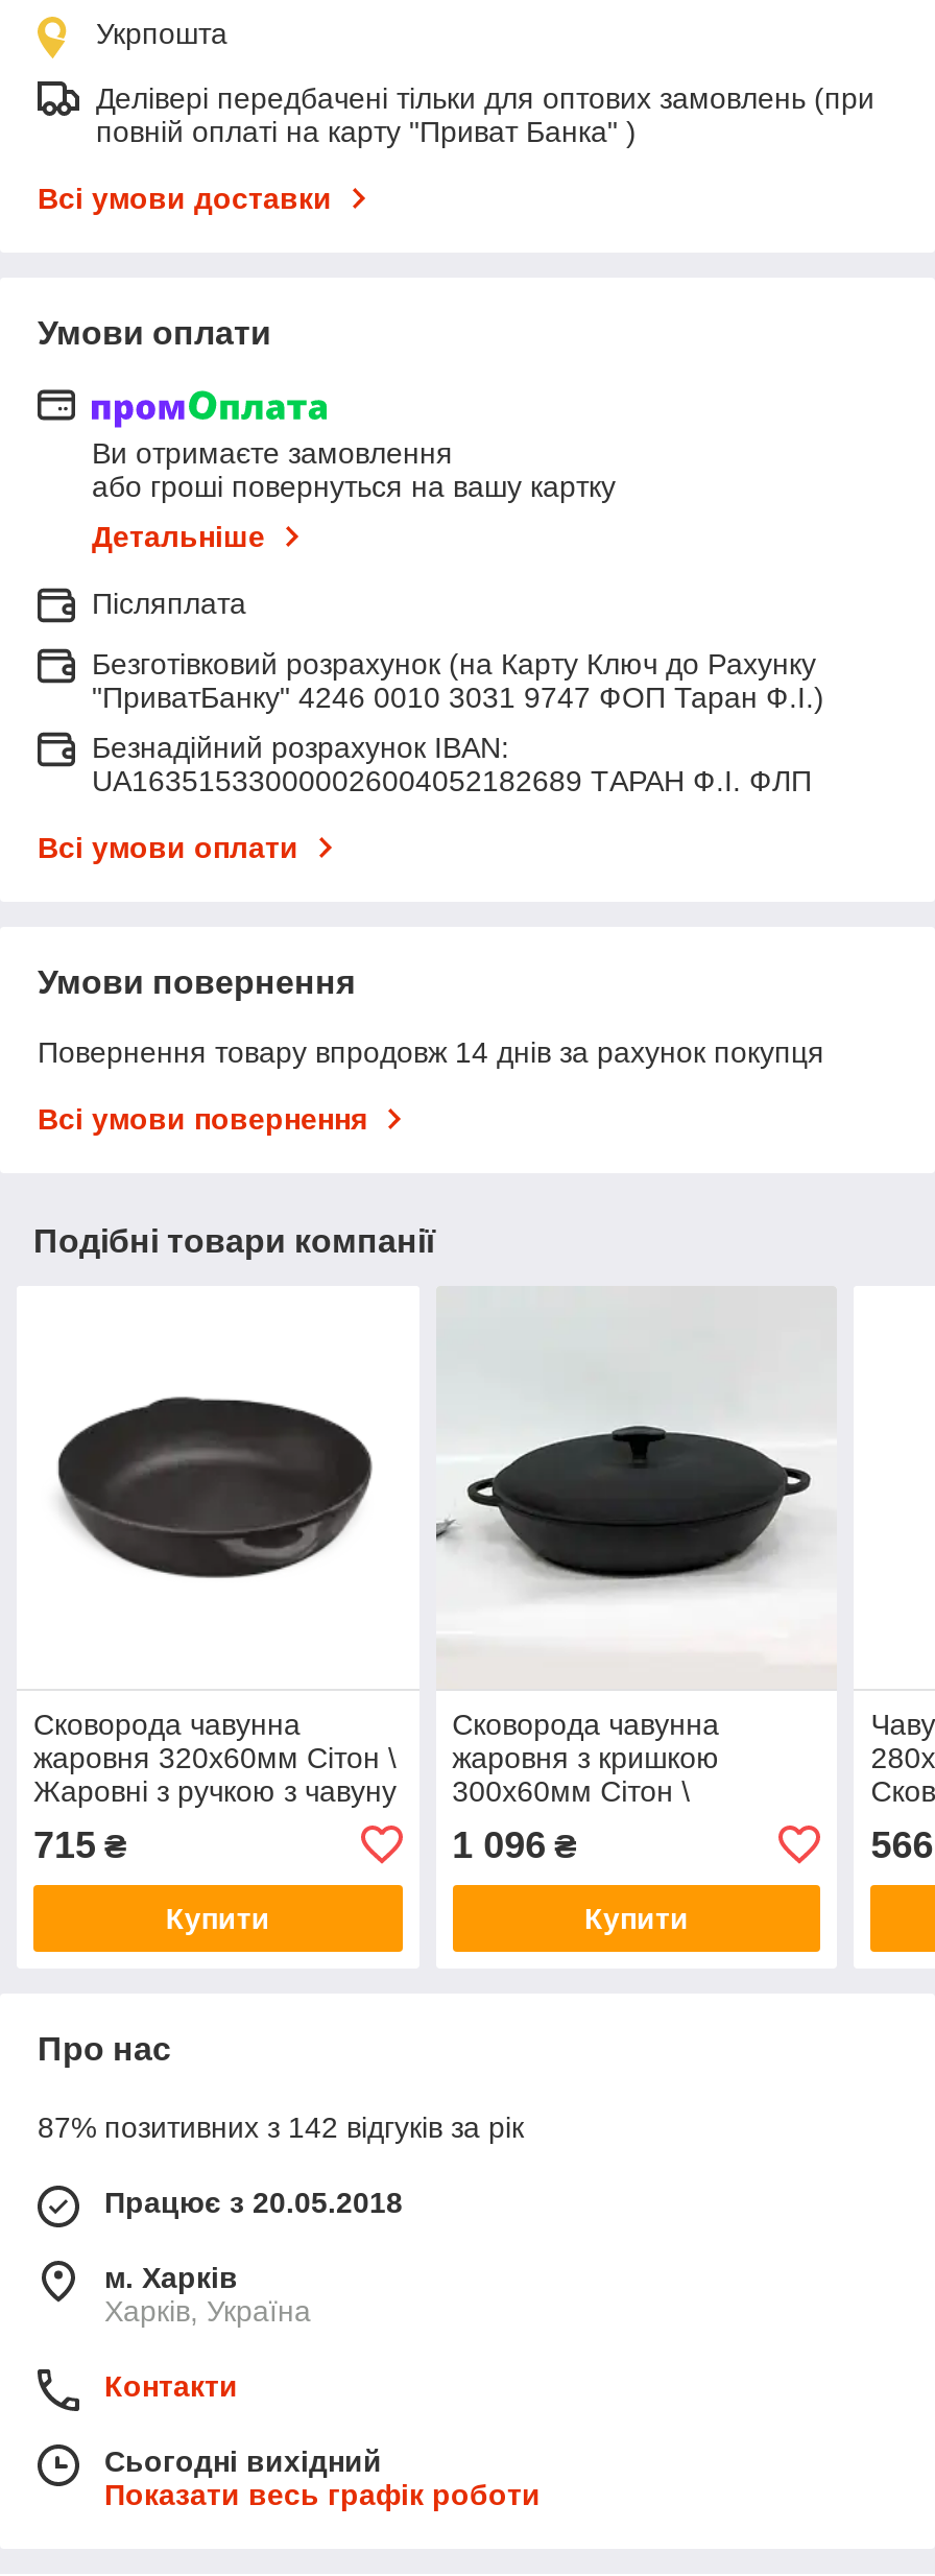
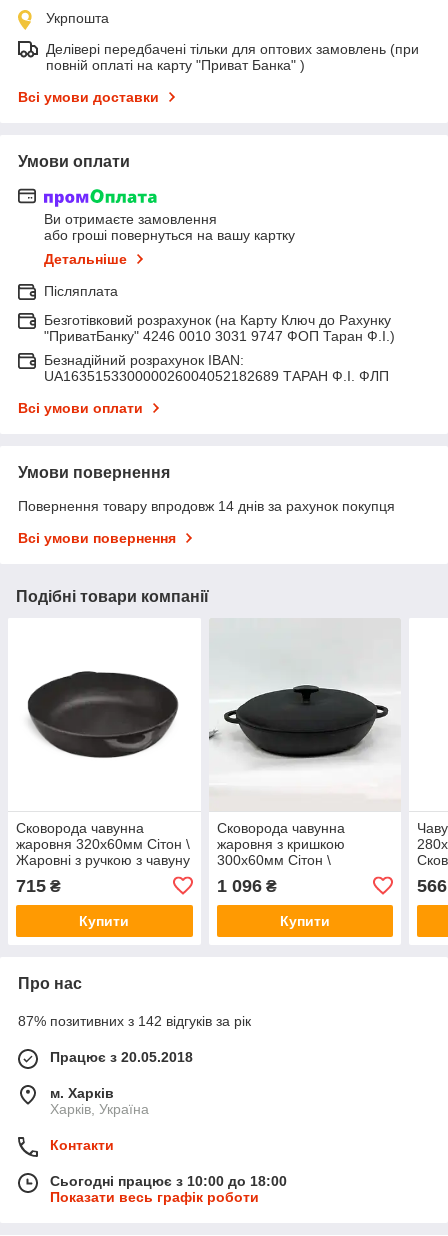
[104,2444,382,2477] Сьогодні вихідний -> [50,1173,287,1189] Сьогодні працює з 10:00 до 18:00

